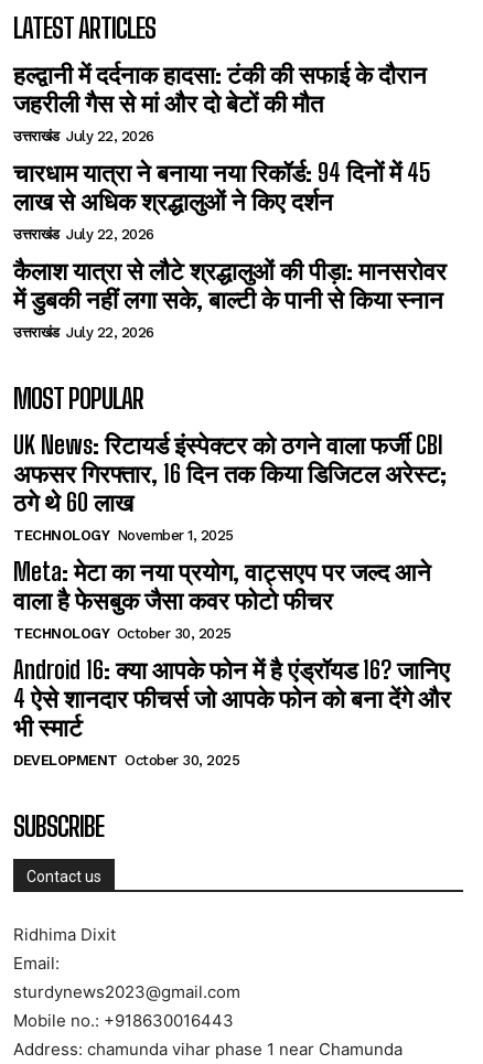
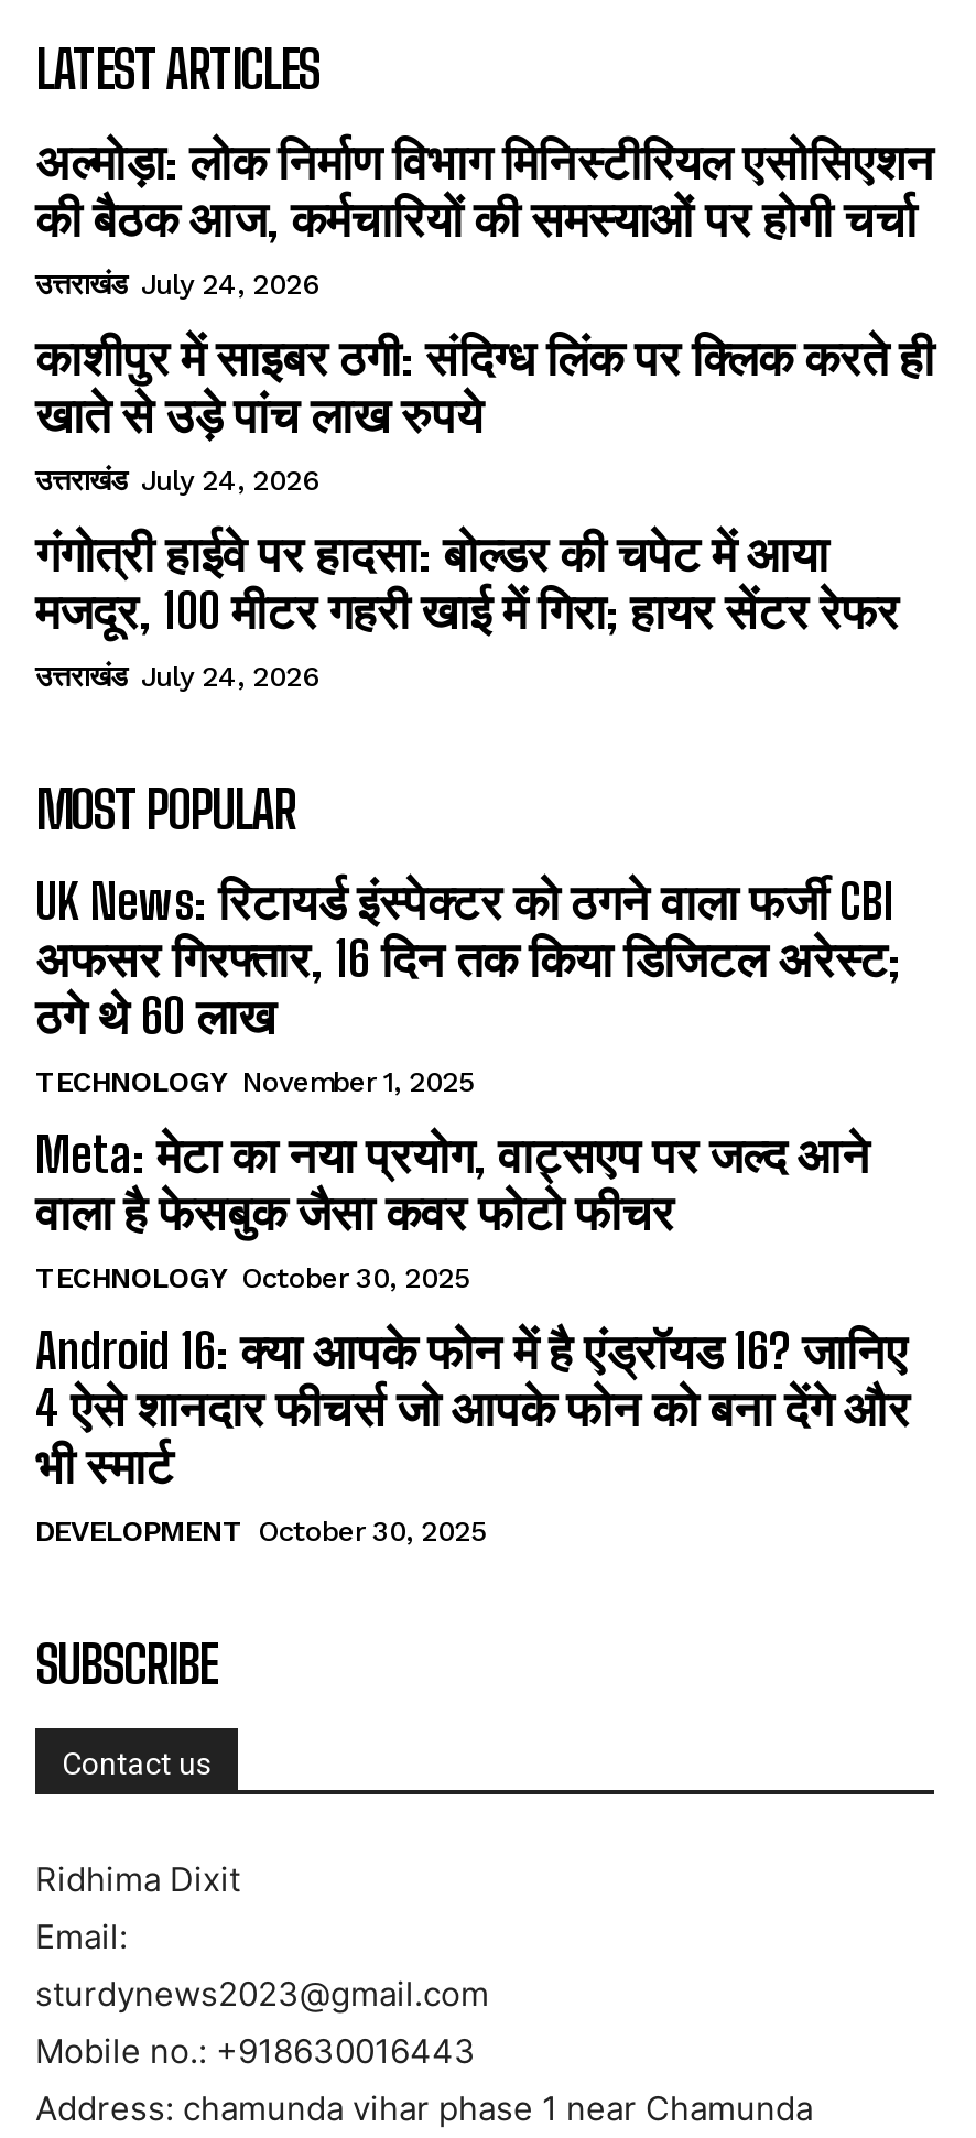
[13,59,447,340] हल्द्वानी में दर्दनाक हादसा: टंकी की सफाई के दौरान | जहरीली गैस से मां और दो बेटों की मौत | उत्तराखंड July 22, 2026 | चारधाम यात्रा ने बनाया नया रिकॉर्ड: 94 दिनों में 45 | लाख से अधिक श्रद्धालुओं ने किए दर्शन | उत्तराखंड July 22, 2026 | कैलाश यात्रा से लौटे श्रद्धालुओं की पीड़ा: मानसरोवर | में डुबकी नहीं लगा सके, बाल्टी के पानी से किया स्नान | उत्तराखंड July 22, 2026 -> [35,131,934,692] अल्मोड़ा: लोक निर्माण विभाग मिनिस्टीरियल एसोसिएशन | की बैठक आज, कर्मचारियों की समस्याओं पर होगी चर्चा | उत्तराखंड July 24, 2026 | काशीपुर में साइबर ठगी: संदिग्ध लिंक पर क्लिक करते ही | खाते से उड़े पांच लाख रुपये | उत्तराखंड July 24, 2026 | गंगोत्री हाईवे पर हादसा: बोल्डर की चपेट में आया | मजदूर, 100 मीटर गहरी खाई में गिरा; हायर सेंटर रेफर | उत्तराखंड July 24, 2026

